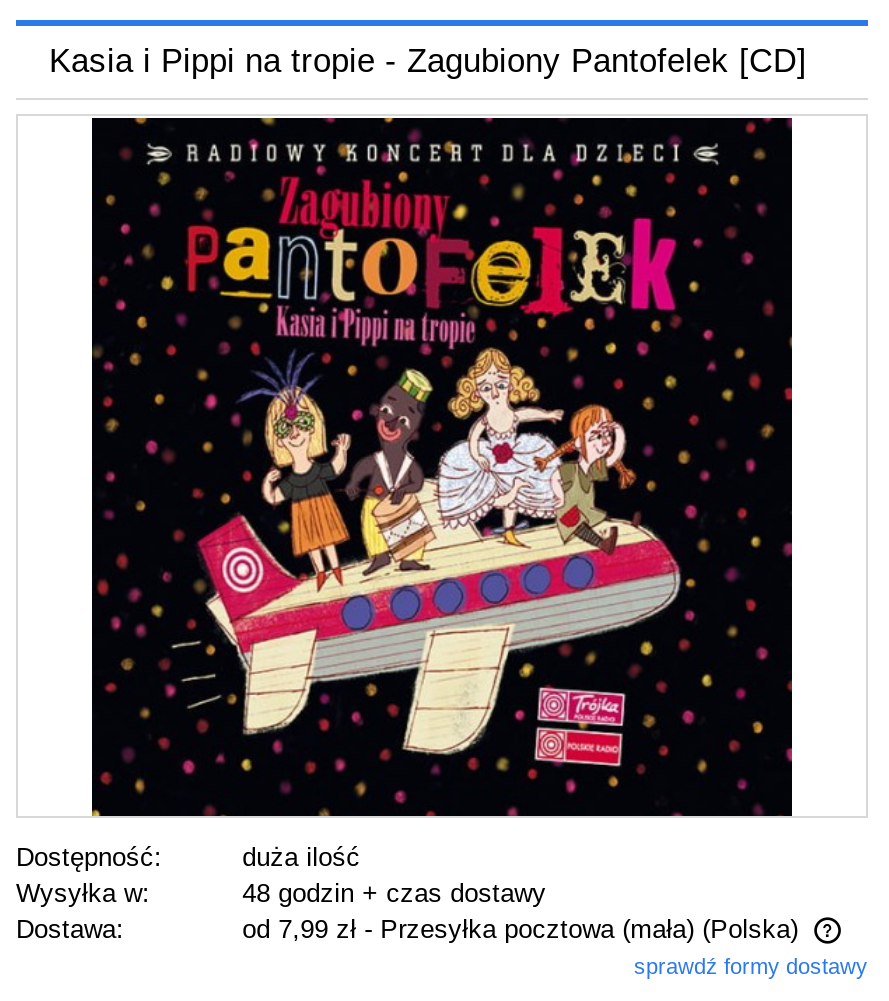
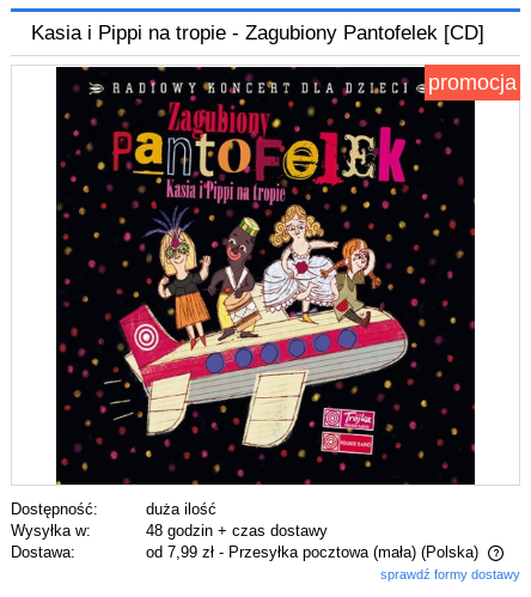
none -> [428,71,517,95] promocja

